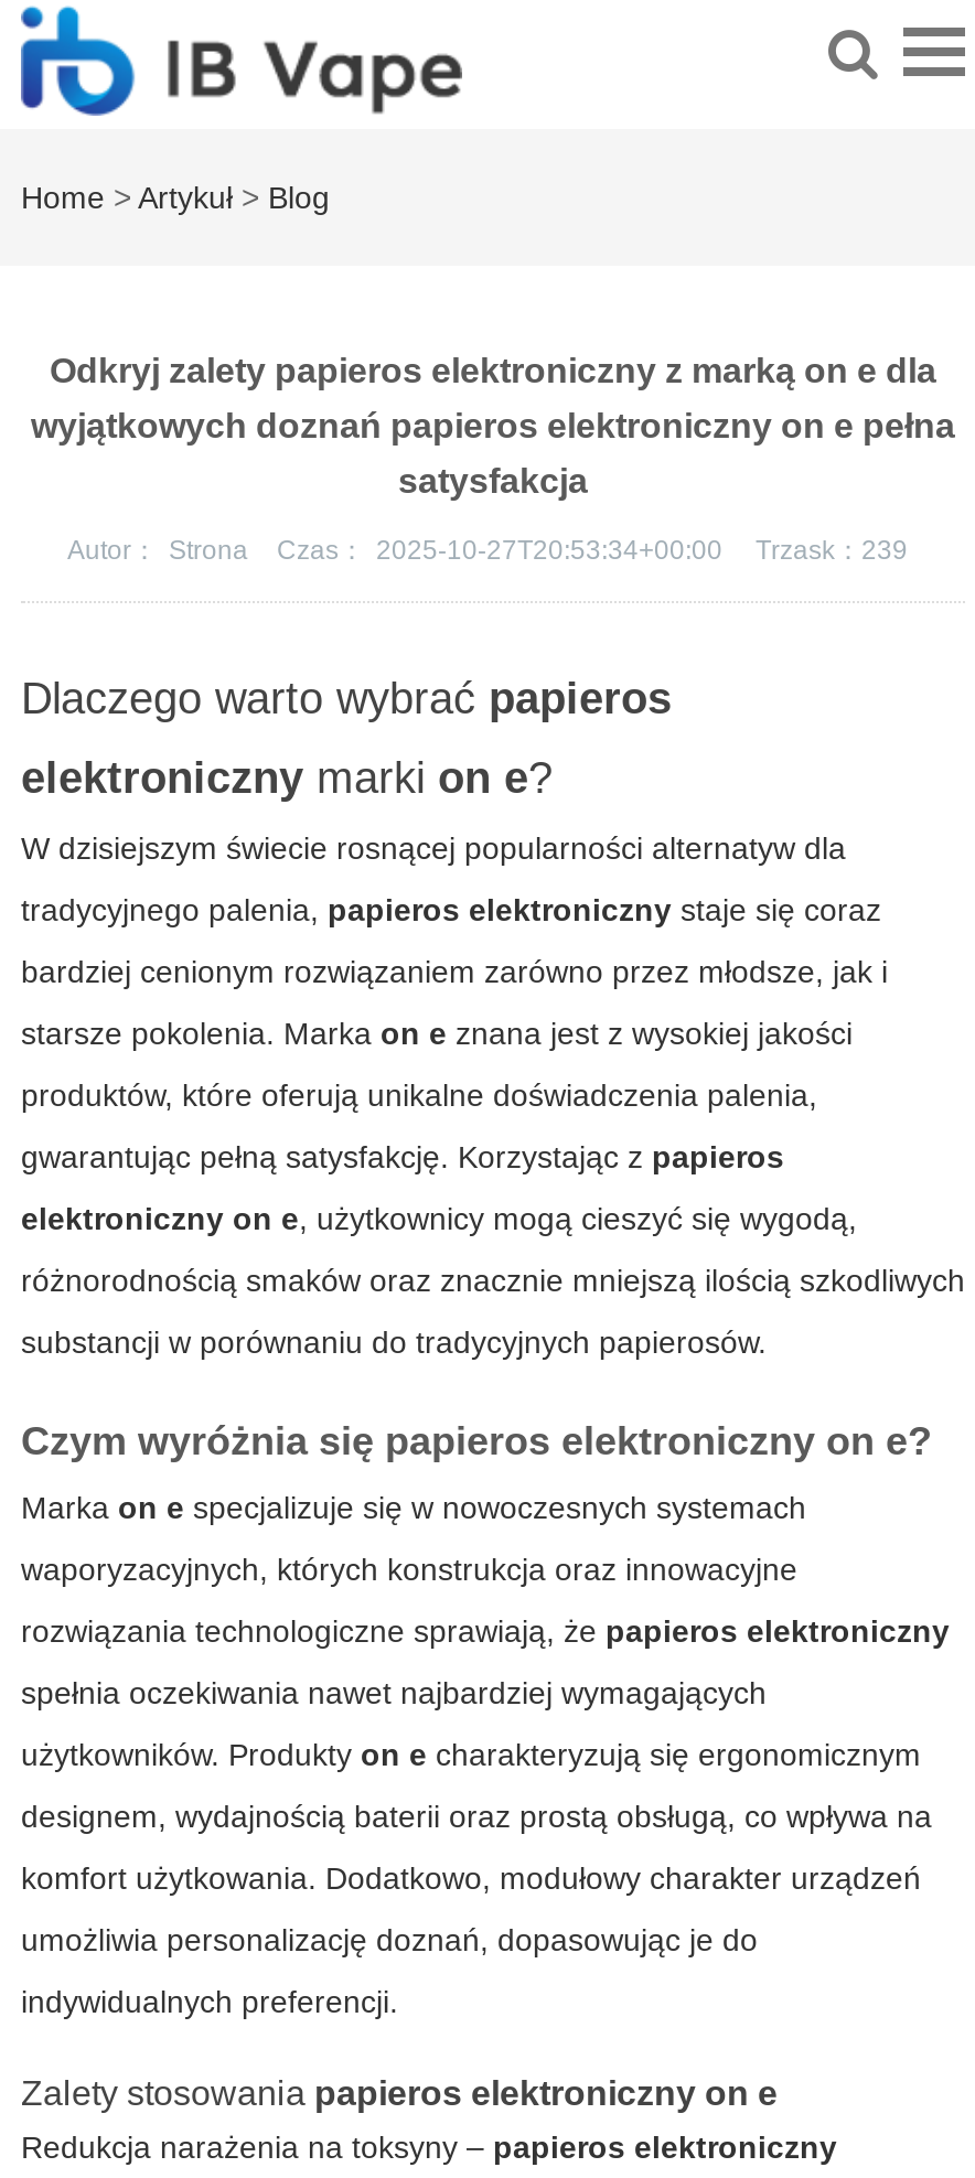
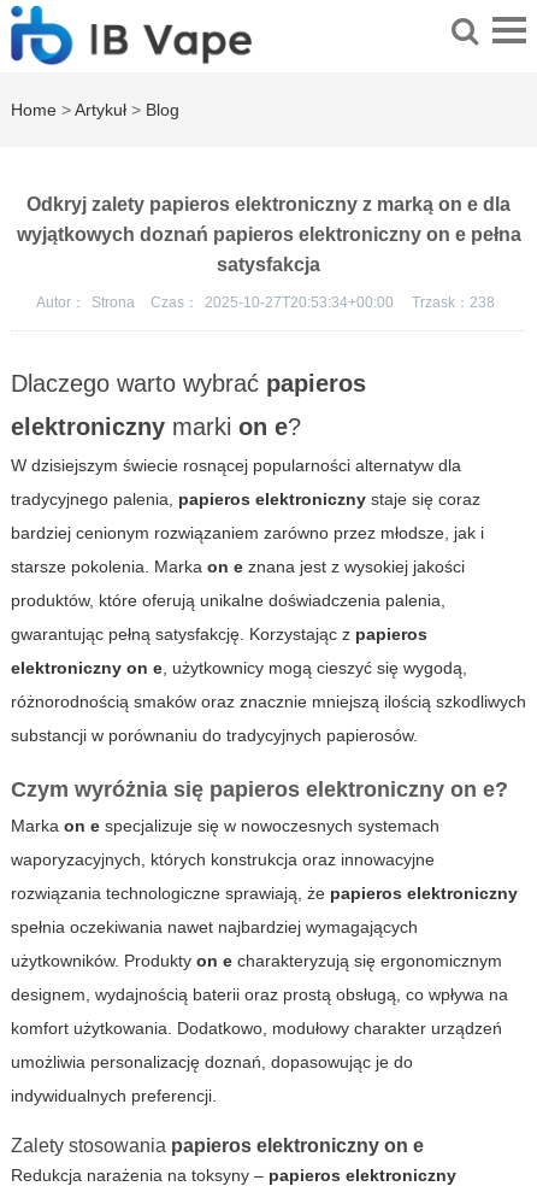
[67,536,908,567] Autor： Strona Czas： 2025-10-27T20:53:34+00:00 Trzask：239 -> [36,295,495,312] Autor： Strona Czas： 2025-10-27T20:53:34+00:00 Trzask：238

